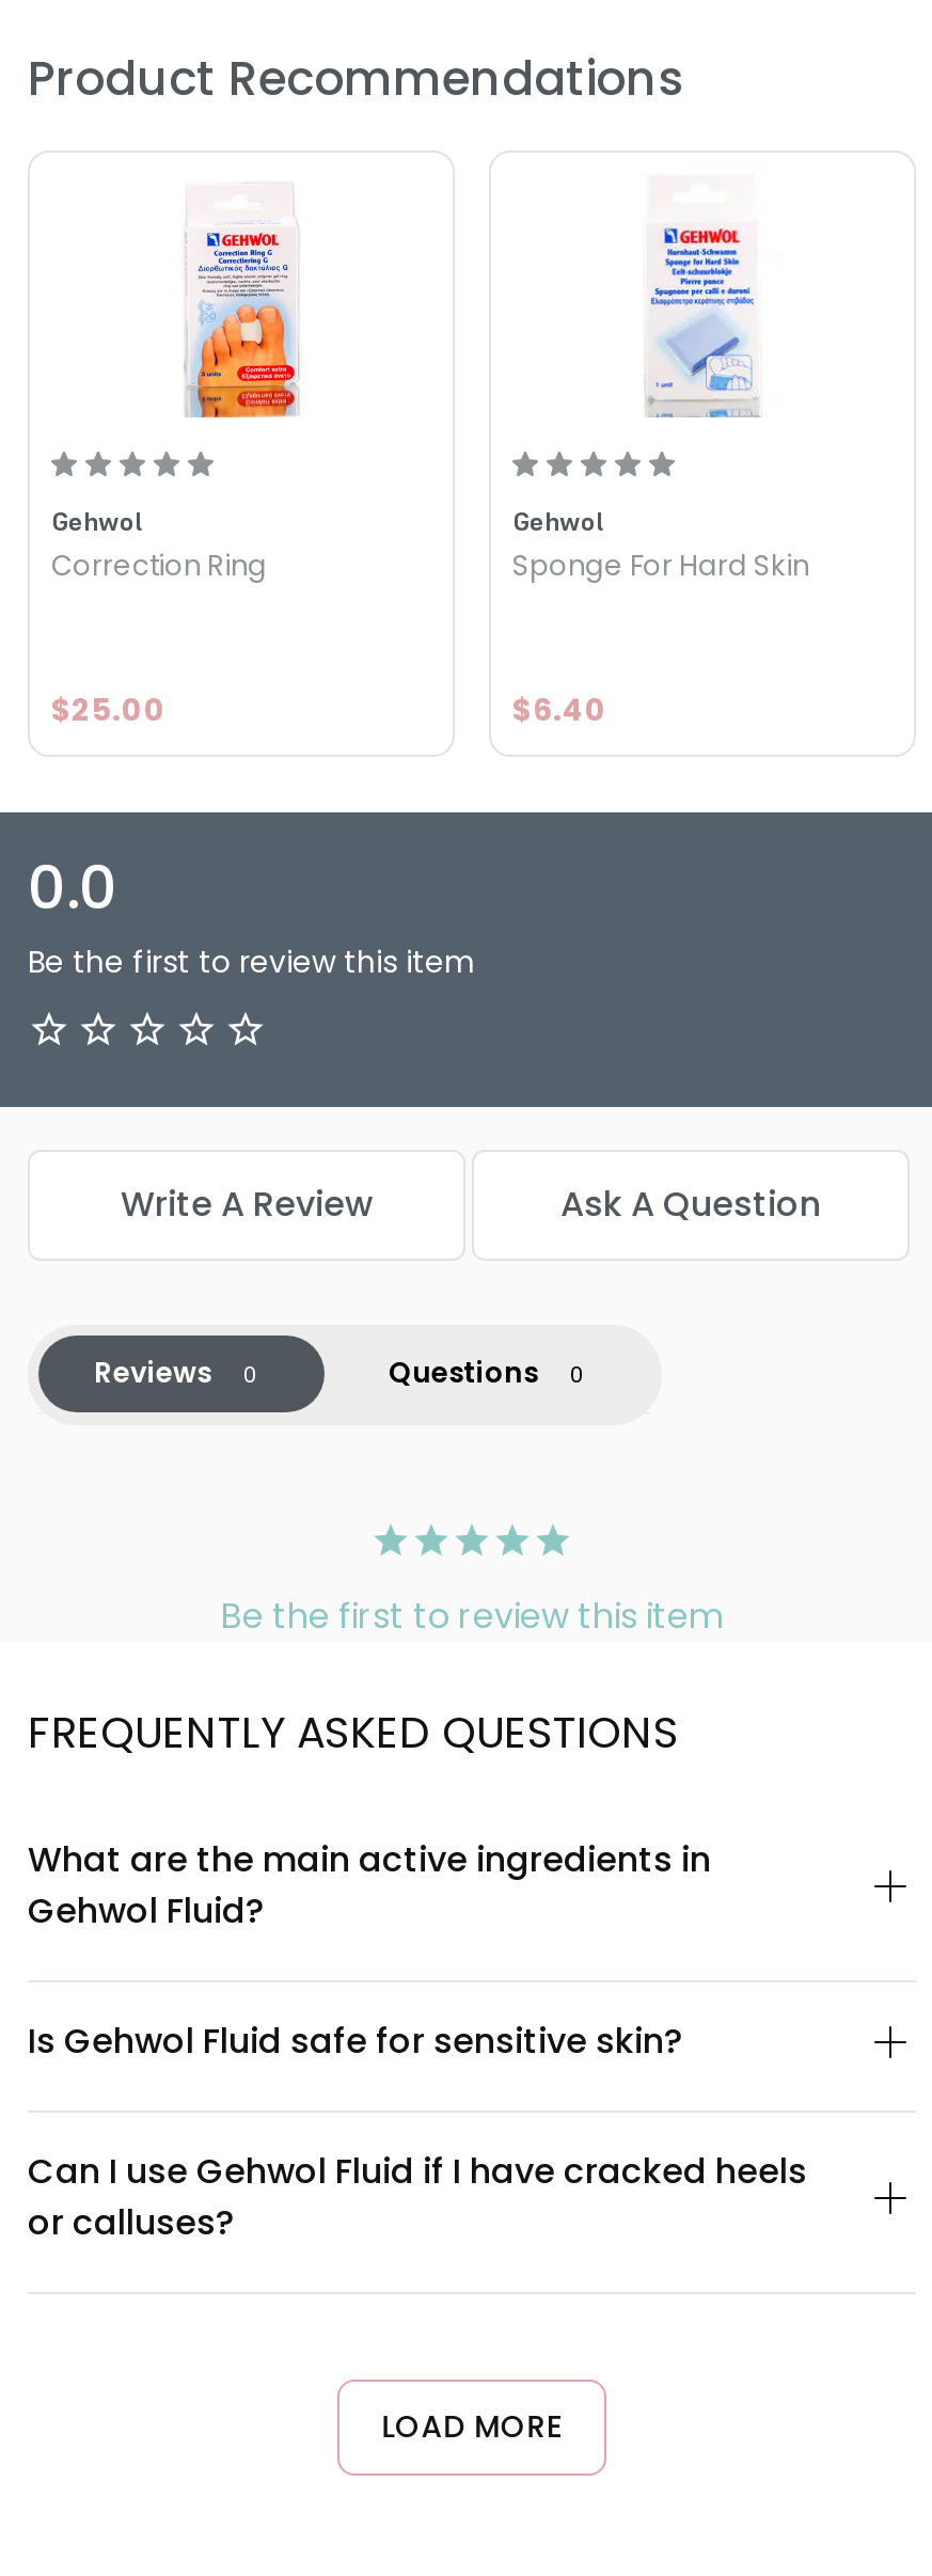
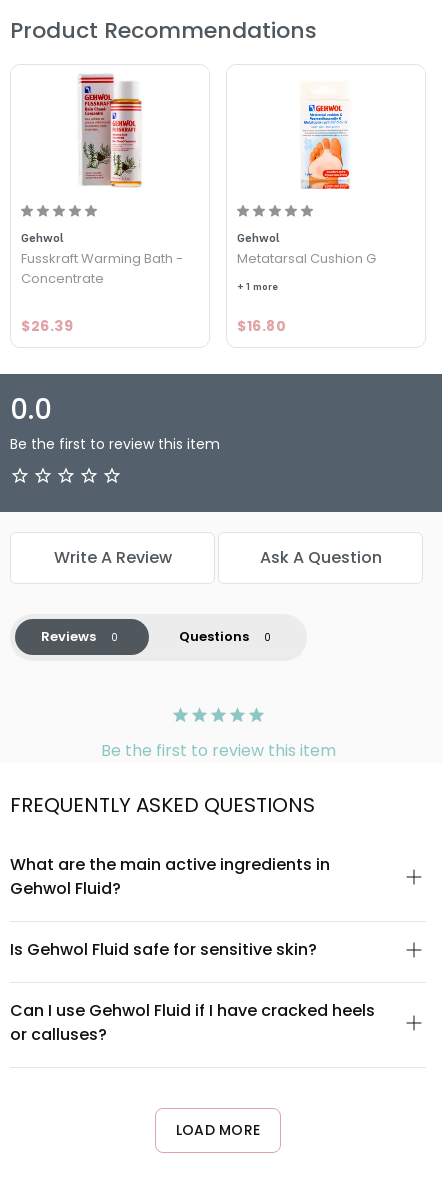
[175,172,307,420] [image] -> [78,73,143,189] [image]
[647,225,760,420] [image] -> [302,100,350,190] [image]
[51,545,267,586] Correction Ring -> [21,249,183,288] Fusskraft Warming Bath - | Concentrate
[512,545,809,731] Sponge For Hard Skin | $6.40 -> [237,249,376,336] Metatarsal Cushion G | + 1 more | $16.80
[51,688,167,731] $25.00 -> [21,316,73,336] $26.39

